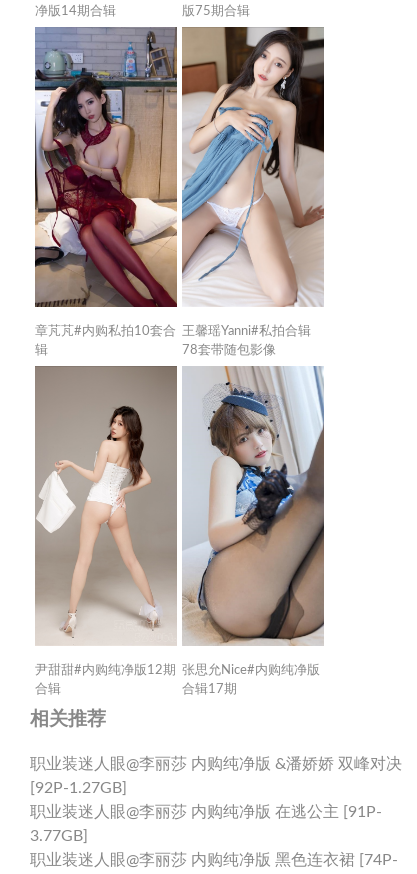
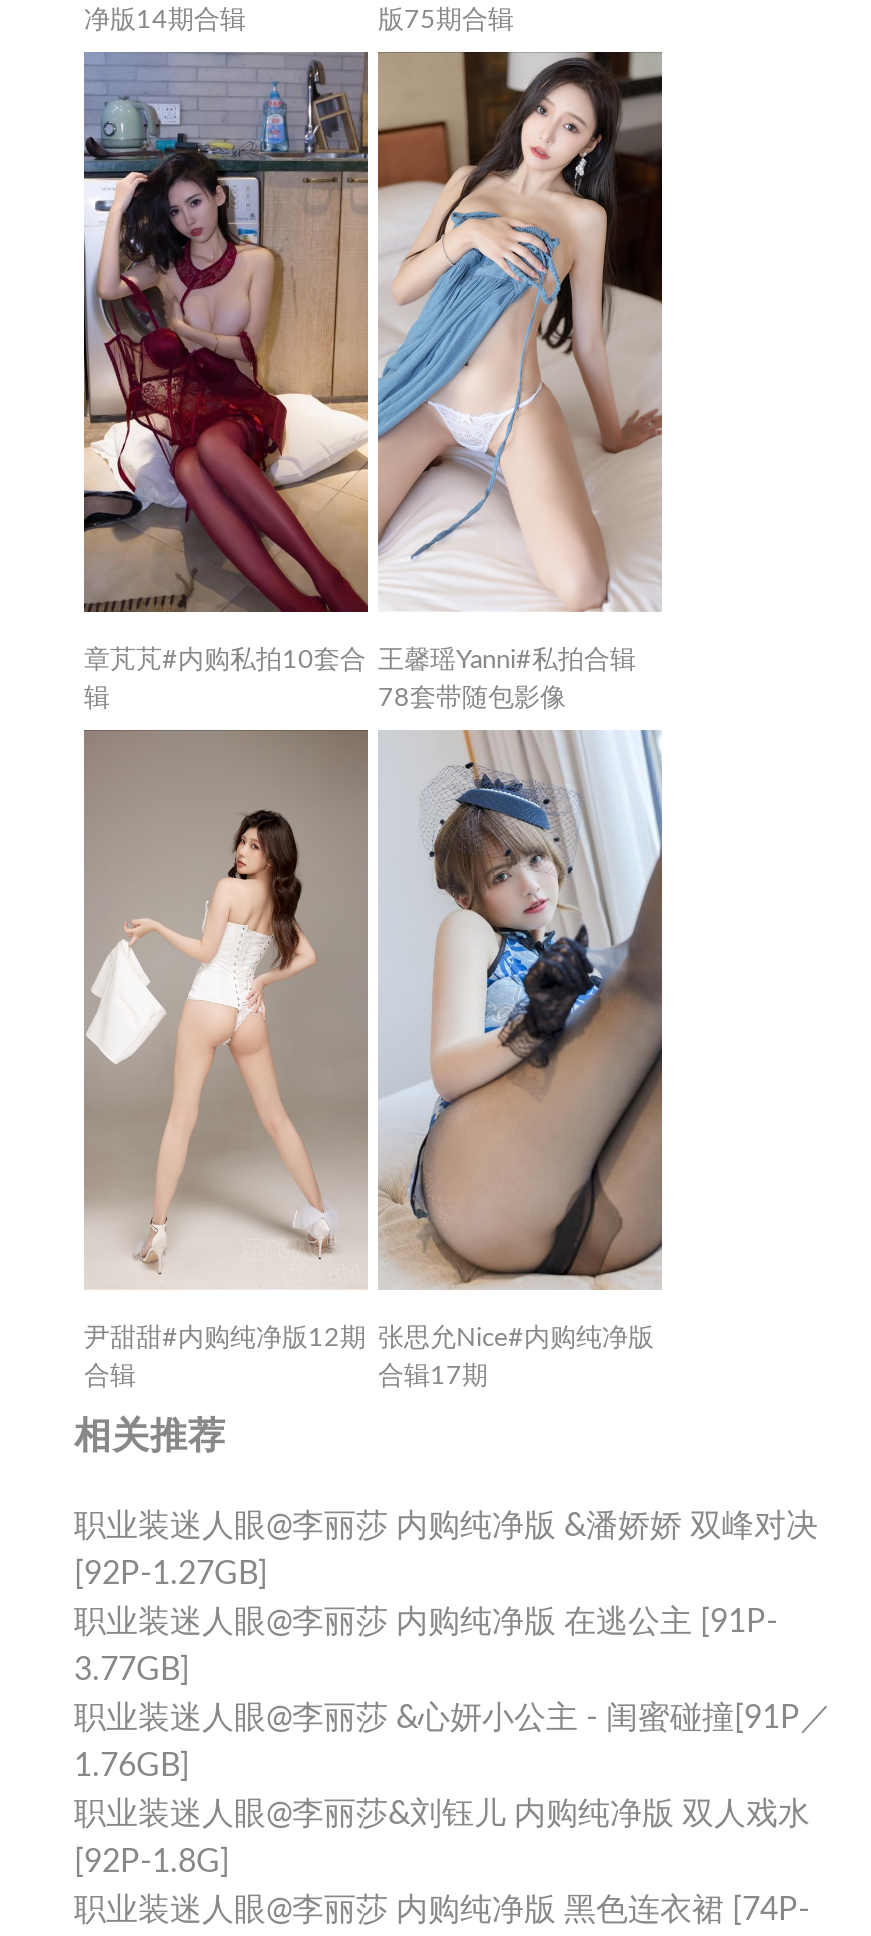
none -> [74,1702,832,1878] 职业装迷人眼@李丽莎 &心妍小公主 - 闺蜜碰撞[91P／ | 1.76GB] | 职业装迷人眼@李丽莎&刘钰儿 内购纯净版 双人戏水 | [92P-1.8G]

